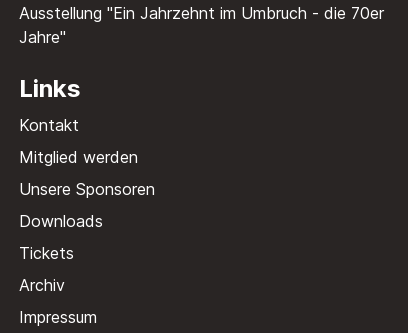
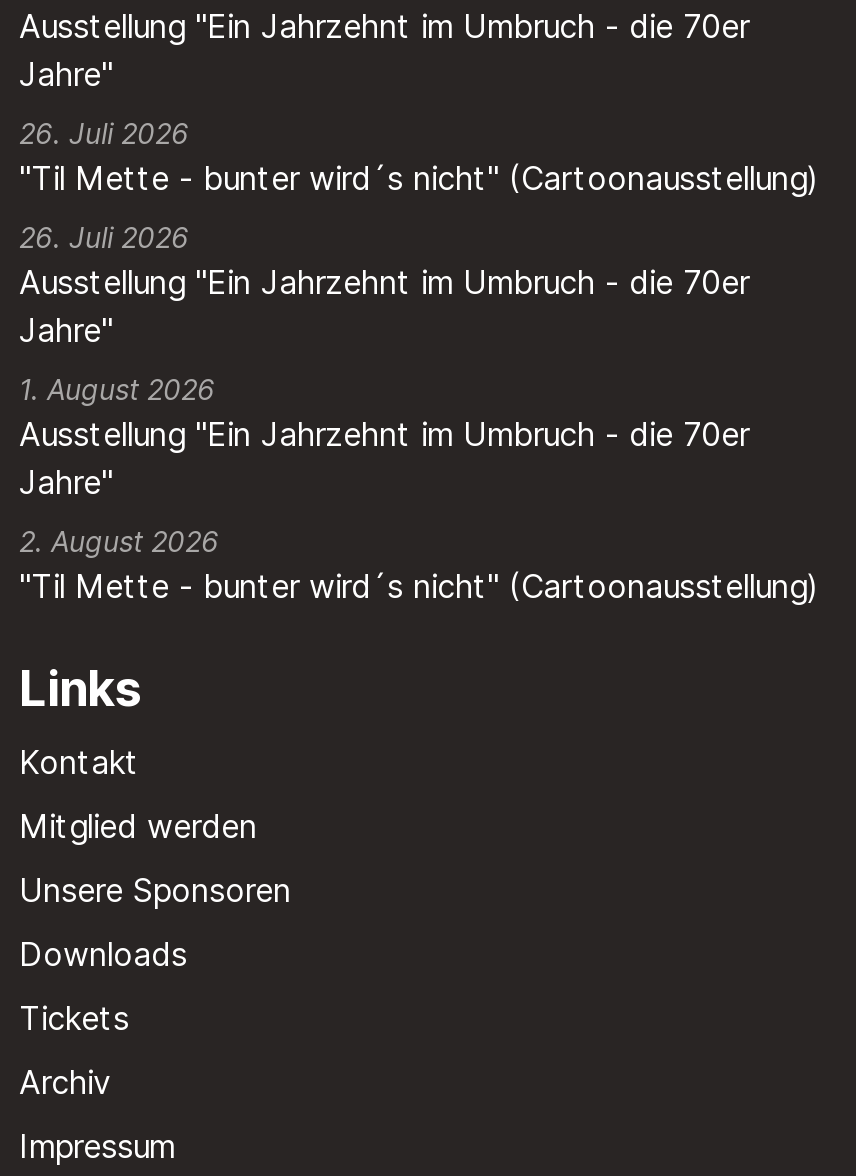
none -> [19,116,819,606] 26. Juli 2026 | "Til Mette - bunter wird´s nicht" (Cartoonausstellung) | 26. Juli 2026 | Ausstellung "Ein Jahrzehnt im Umbruch - die 70er | Jahre" | 1. August 2026 | Ausstellung "Ein Jahrzehnt im Umbruch - die 70er | Jahre" | 2. August 2026 | "Til Mette - bunter wird´s nicht" (Cartoonausstellung)

